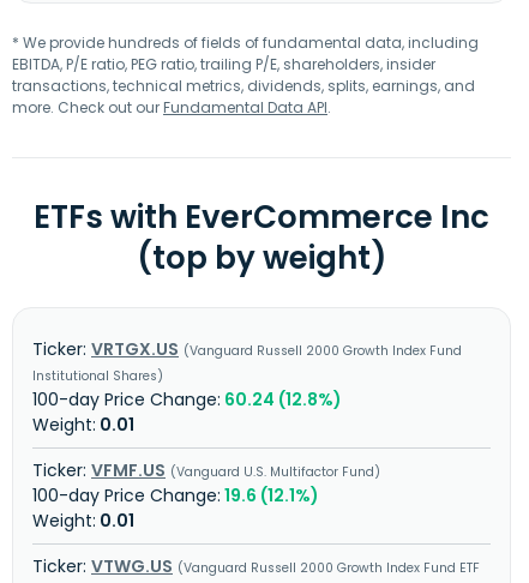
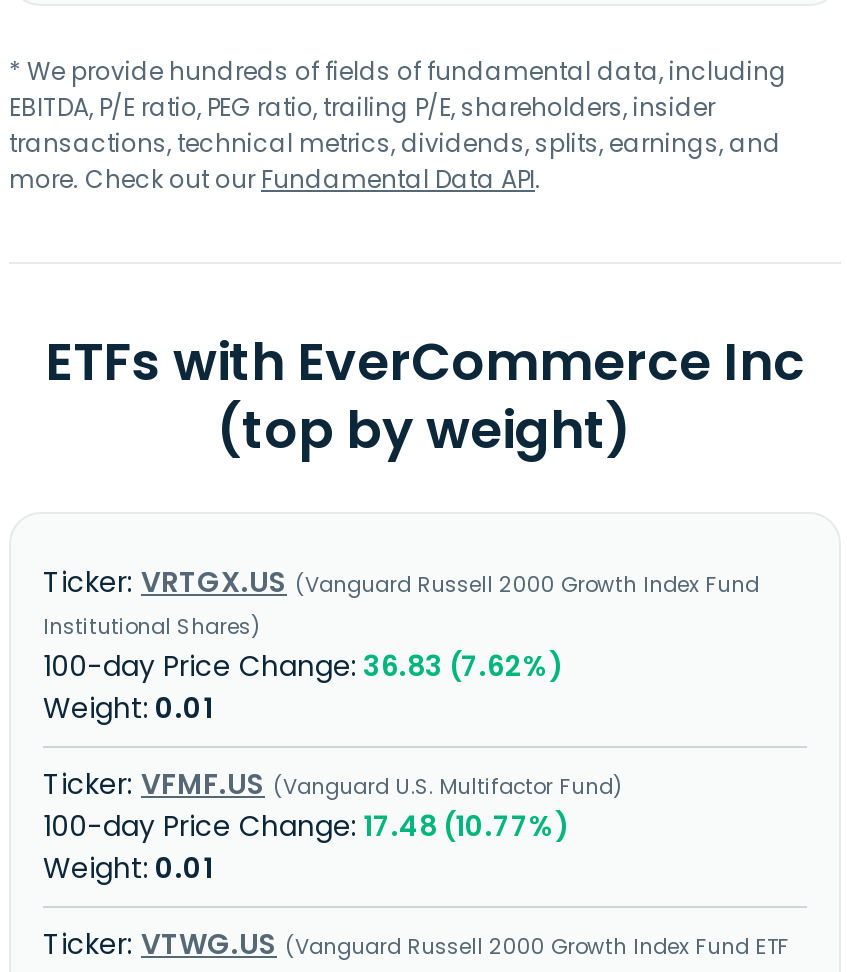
[221,387,342,411] 60.24 (12.8%) -> [357,646,563,686] 36.83 (7.62%)
[221,483,319,507] 19.6 (12.1%) -> [357,806,569,846] 17.48 (10.77%)

